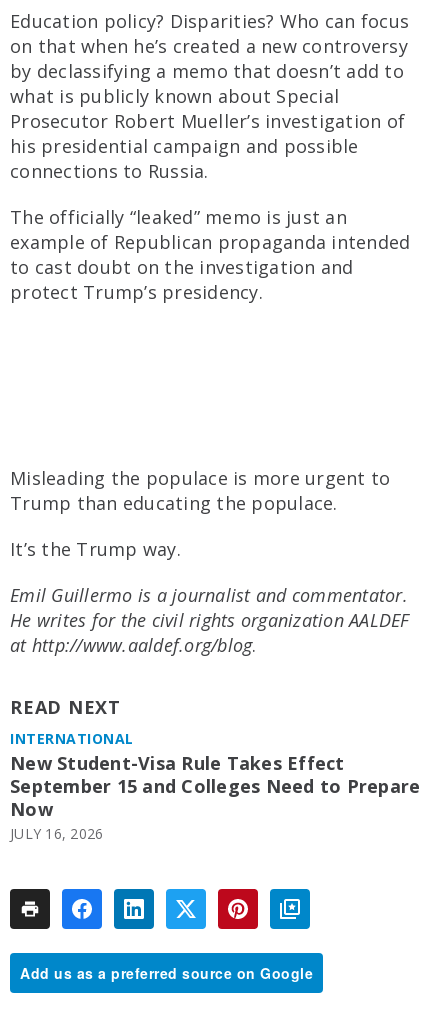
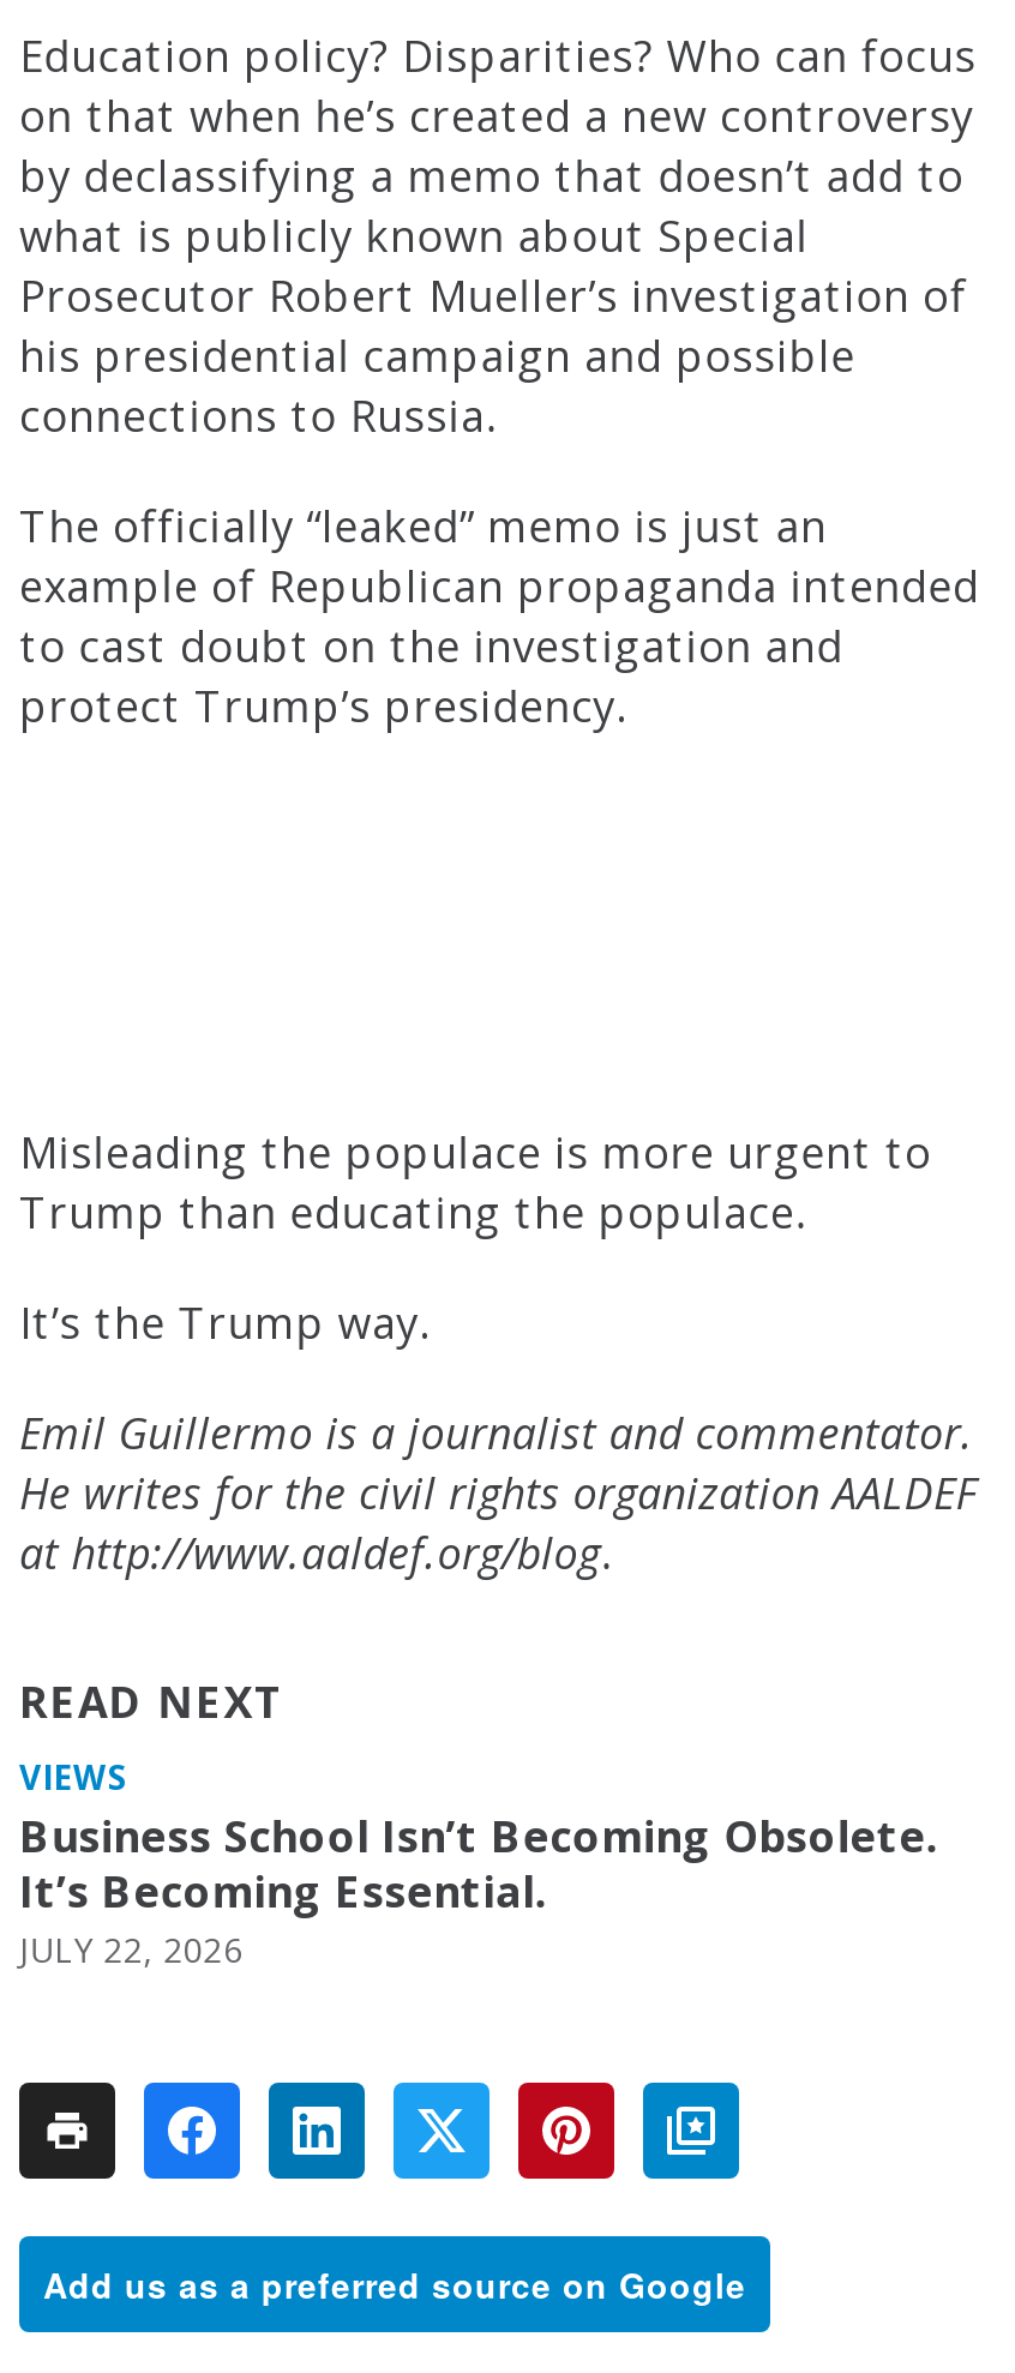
[10,729,420,843] INTERNATIONAL | New Student-Visa Rule Takes Effect | September 15 and Colleges Need to Prepare | Now | JULY 16, 2026 -> [19,1754,938,1972] VIEWS | Business School Isn’t Becoming Obsolete. | It’s Becoming Essential. | JULY 22, 2026

